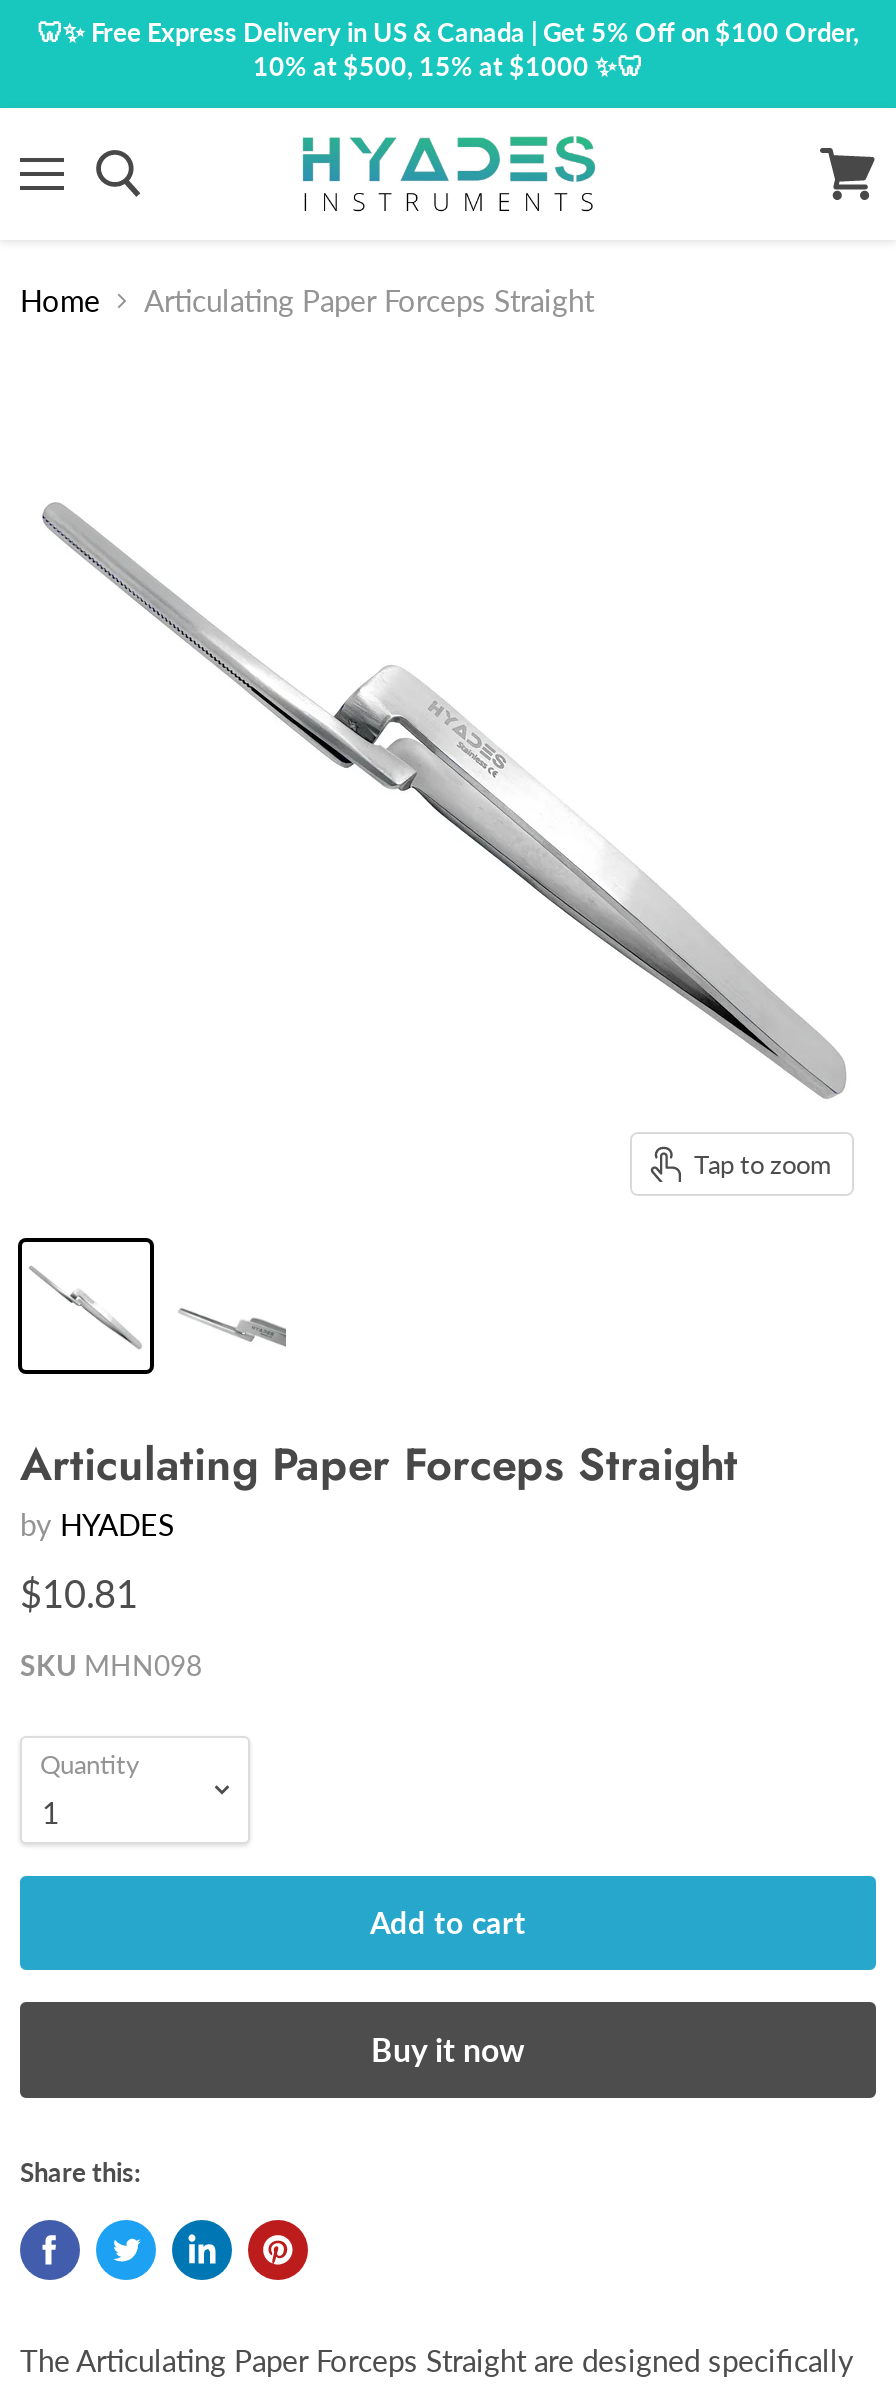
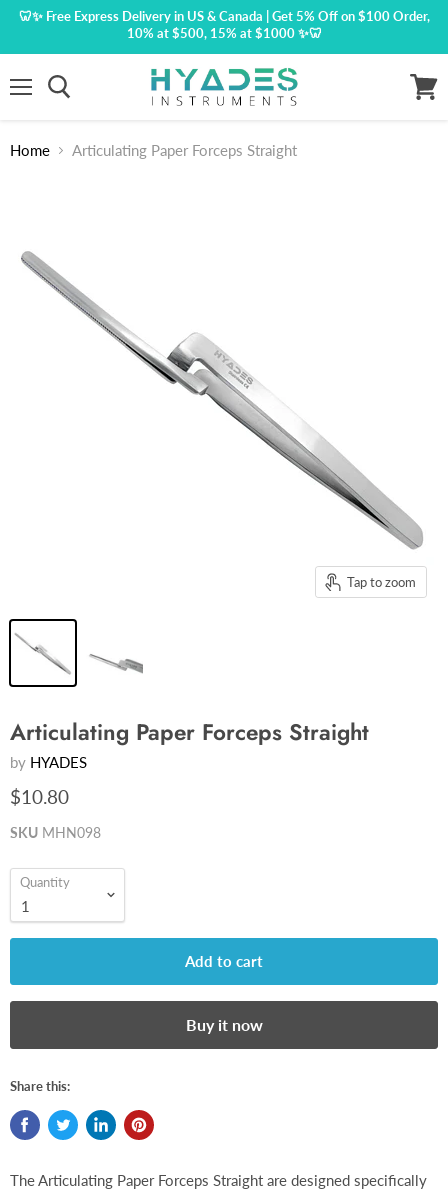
[20,1570,138,1616] $10.81 -> [10,785,69,808] $10.80

